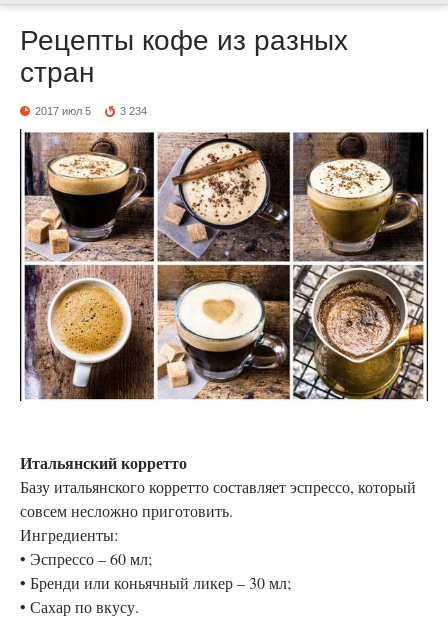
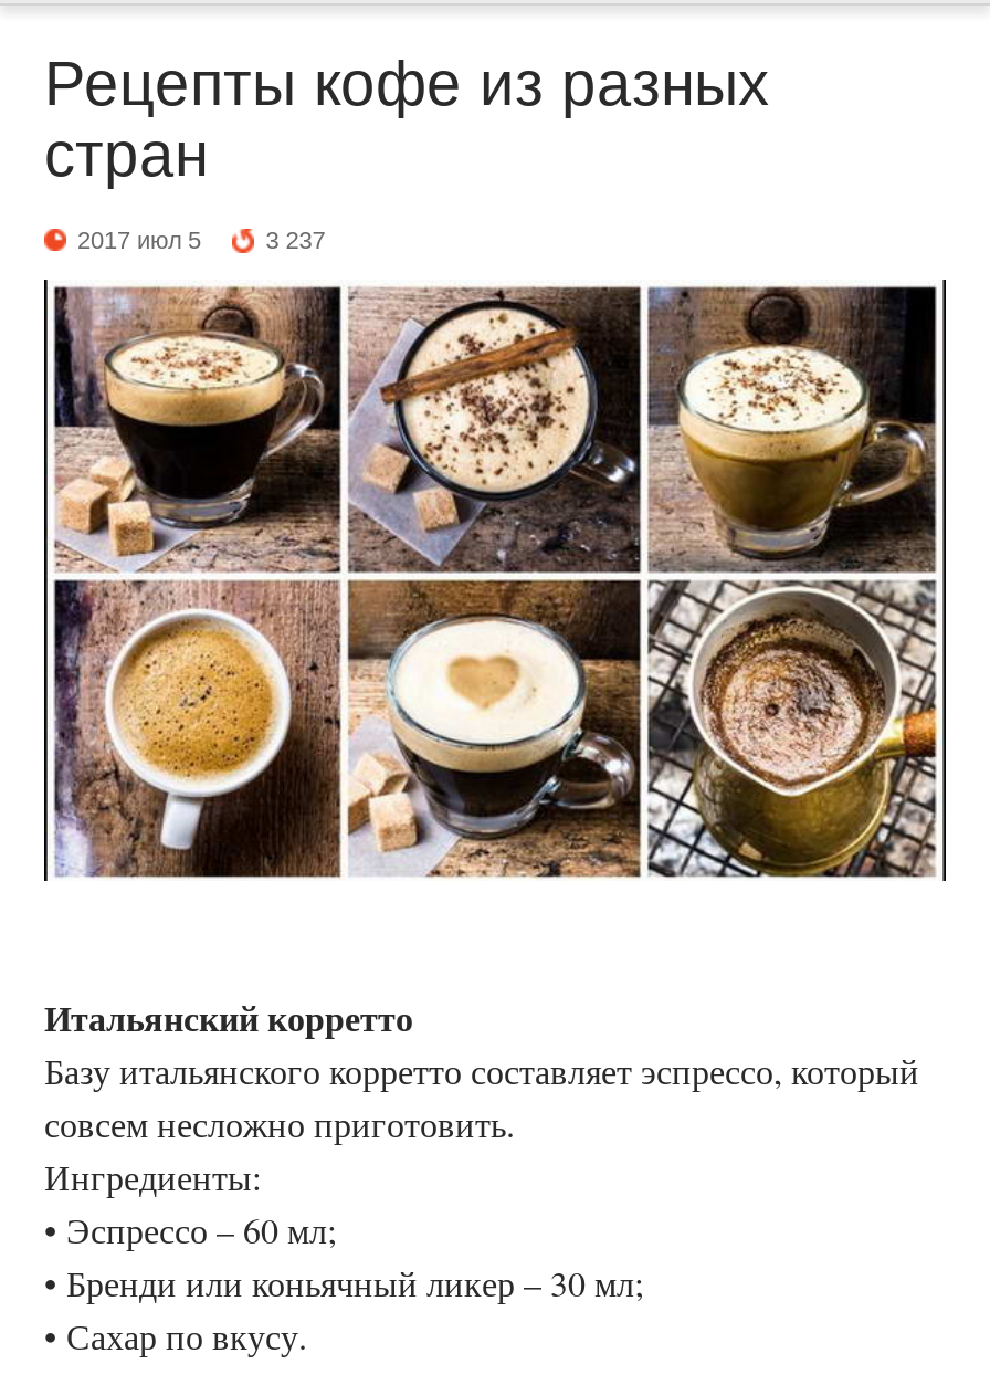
[120,105,147,117] 3 234 -> [266,227,325,253] 3 237

